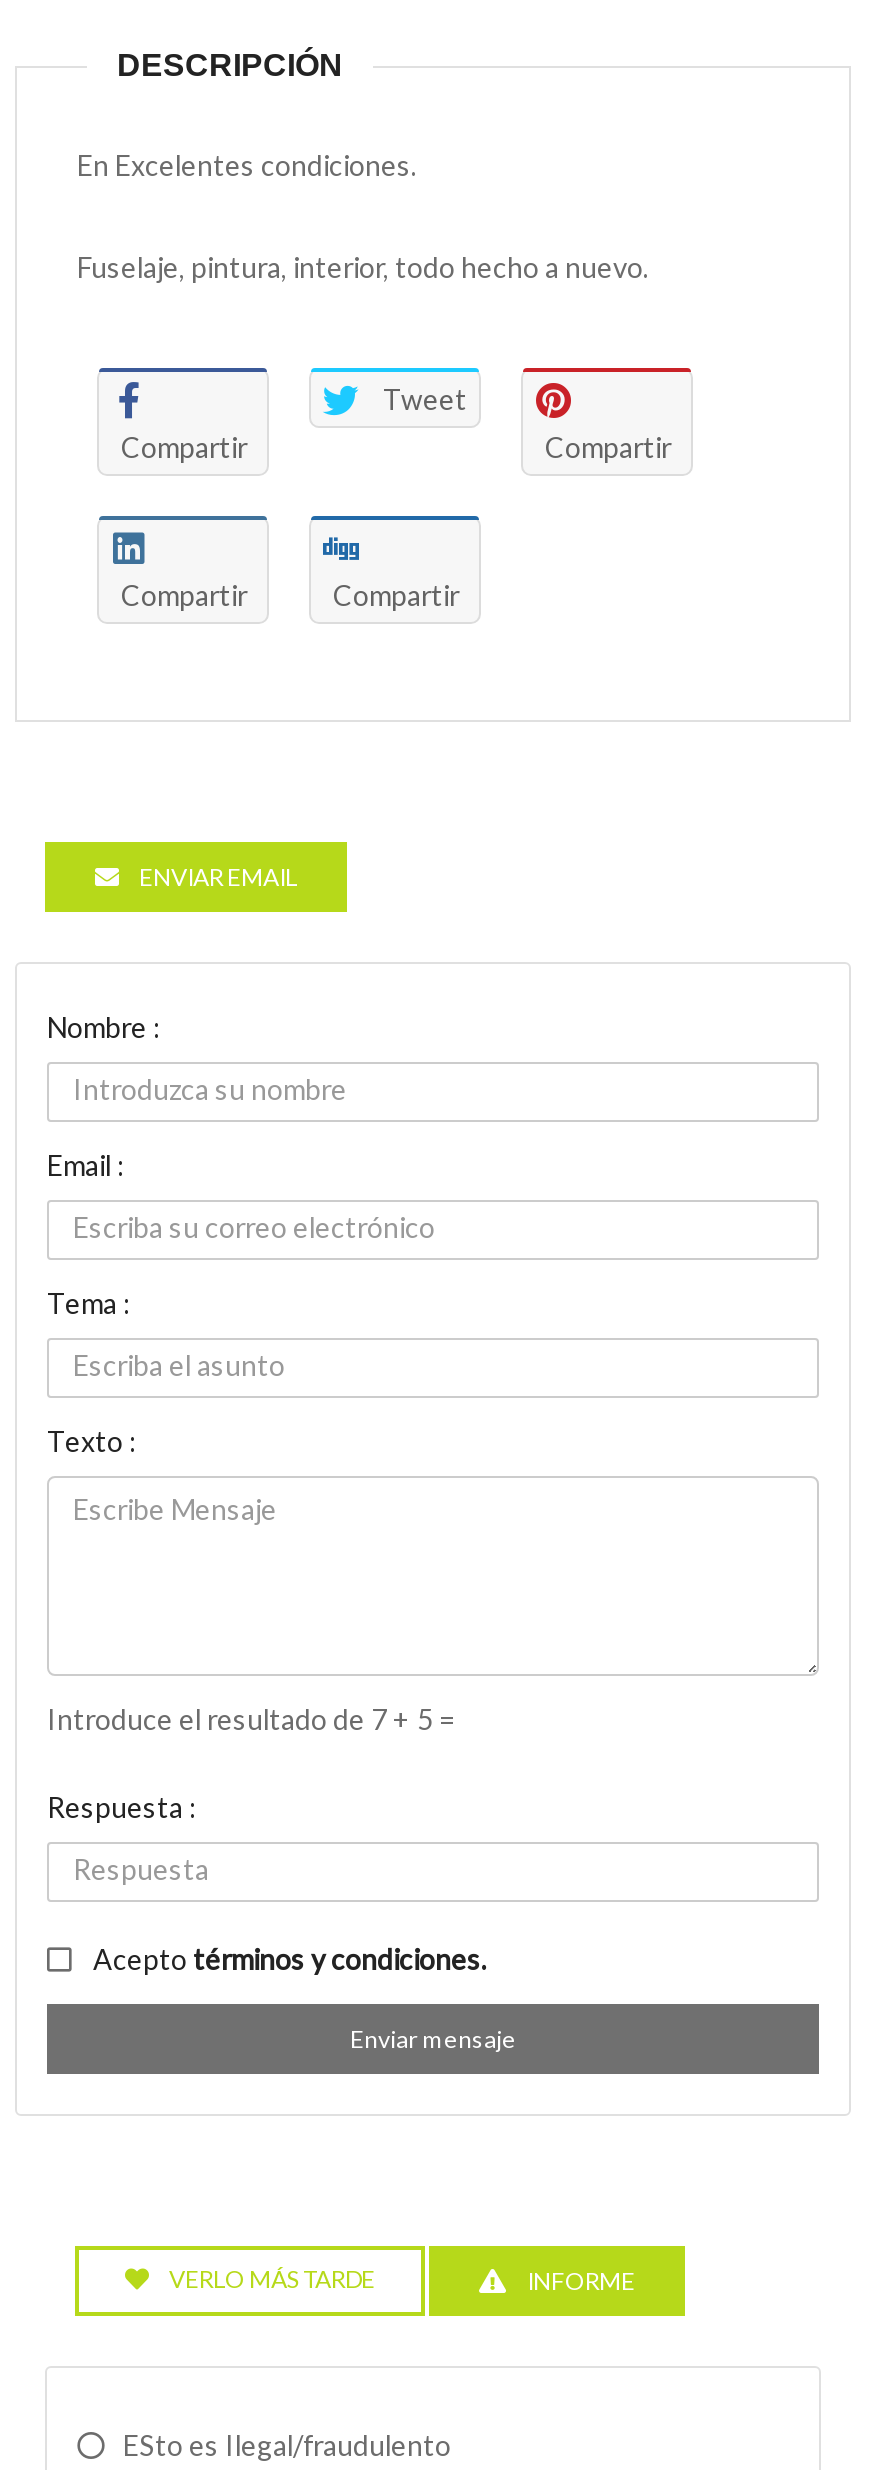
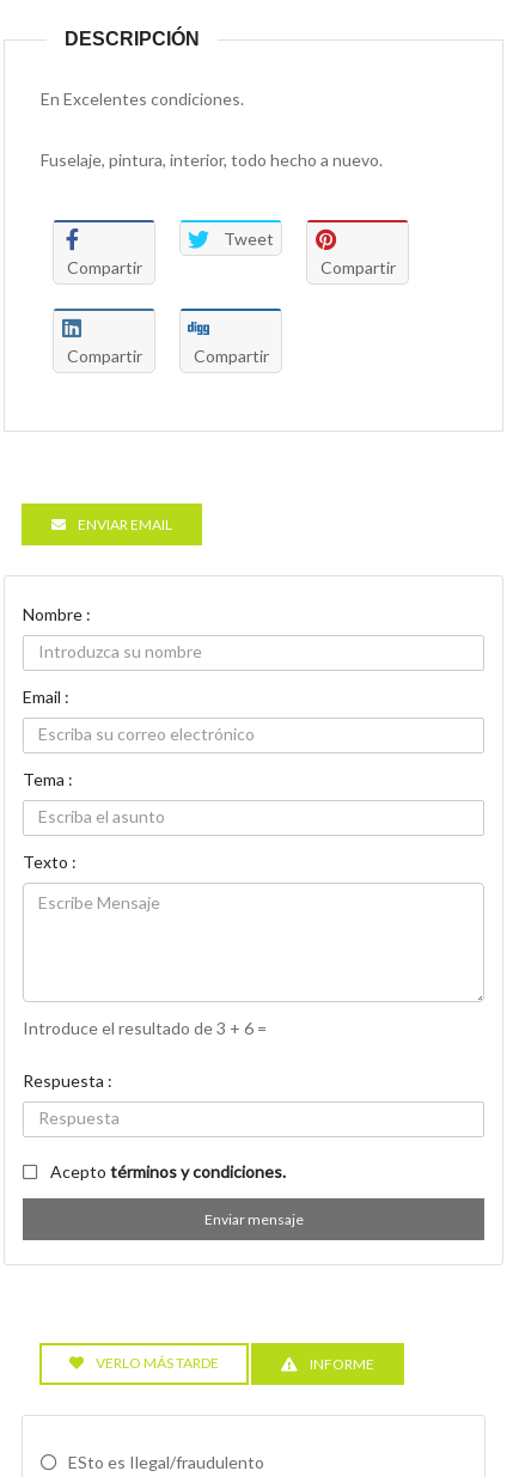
[47,1702,455,1736] Introduce el resultado de 7 + 5 = -> [23,1018,267,1038] Introduce el resultado de 3 + 6 =

